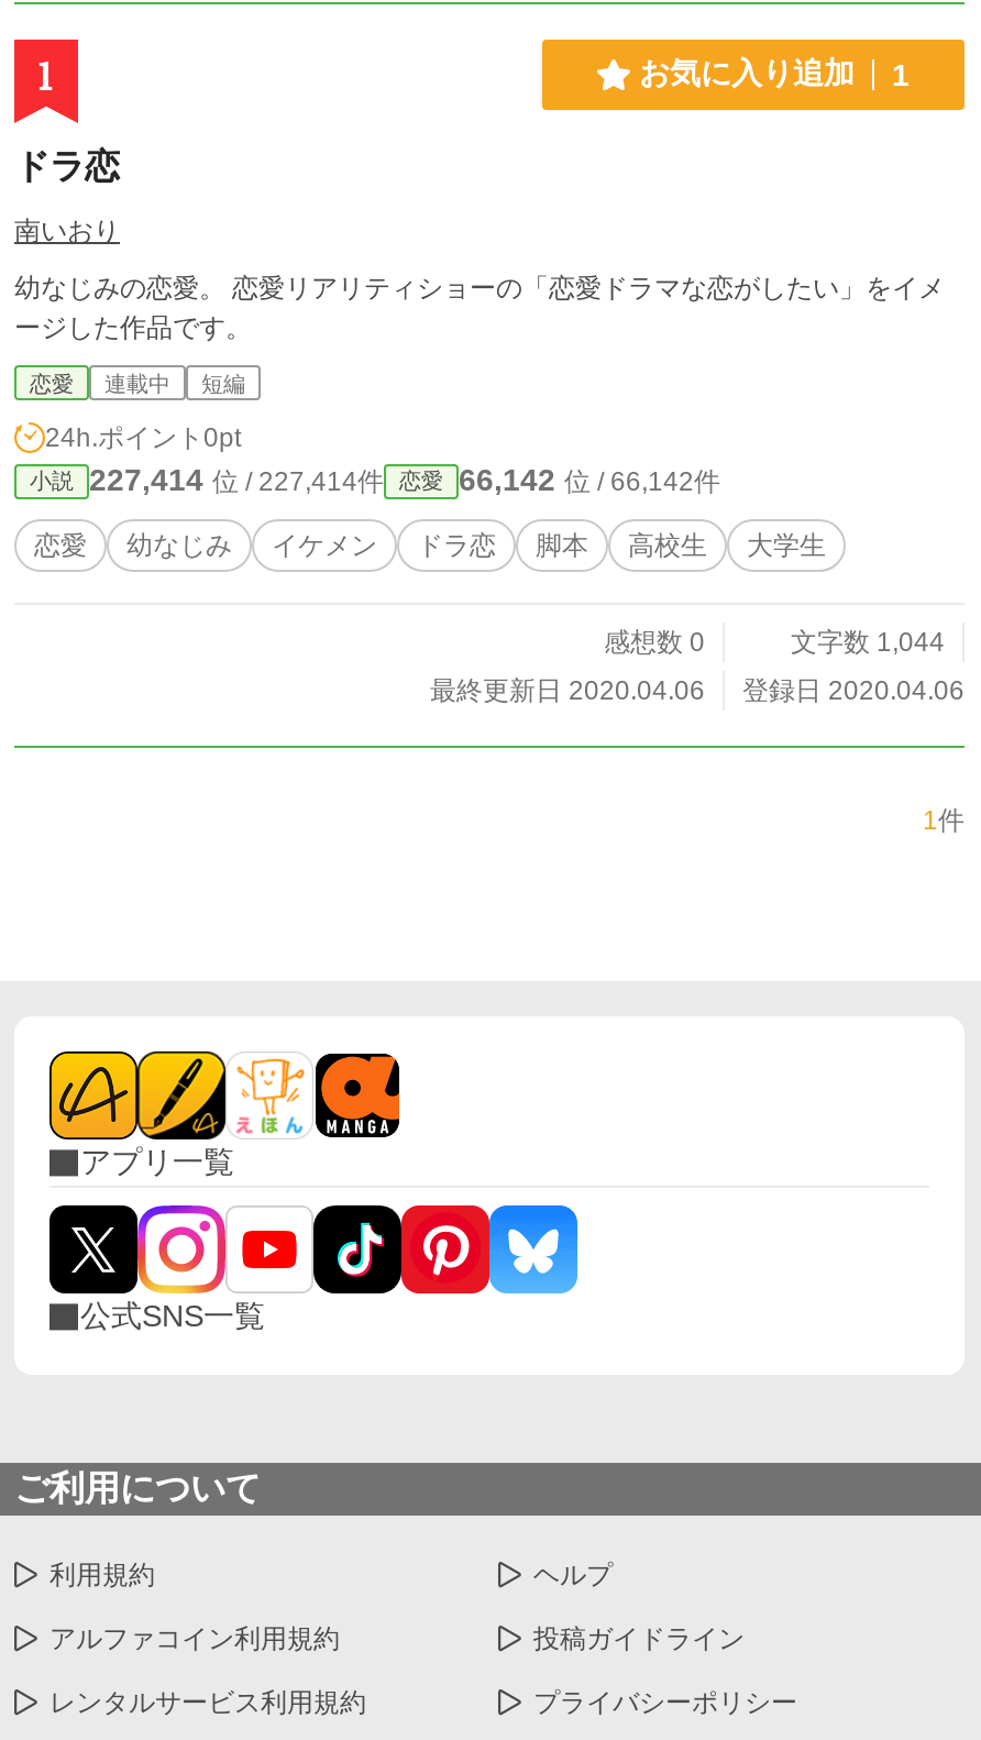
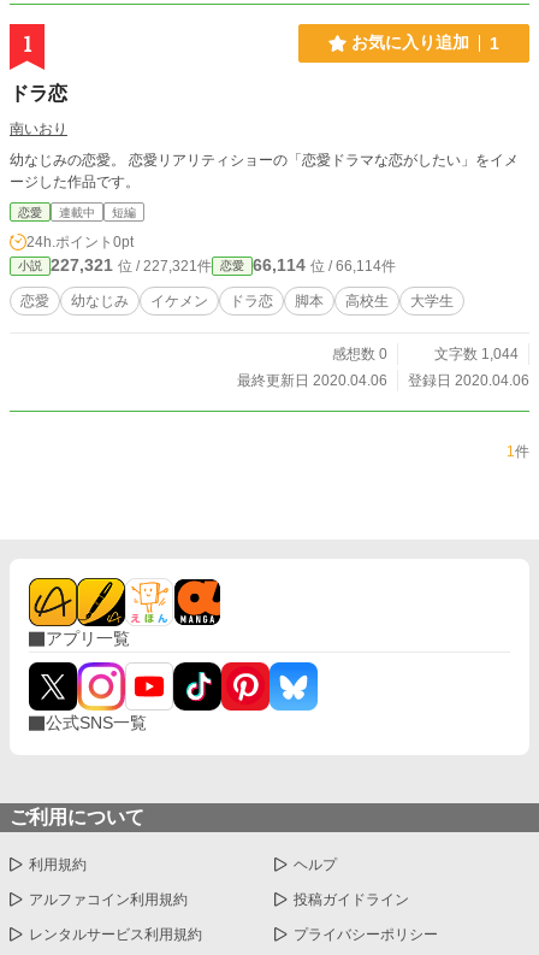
[89,462,384,497] 227,414位 / 227,414件 -> [51,255,212,275] 227,321位 / 227,321件
[459,462,720,497] 66,142位 / 66,142件 -> [253,255,396,275] 66,114位 / 66,114件

